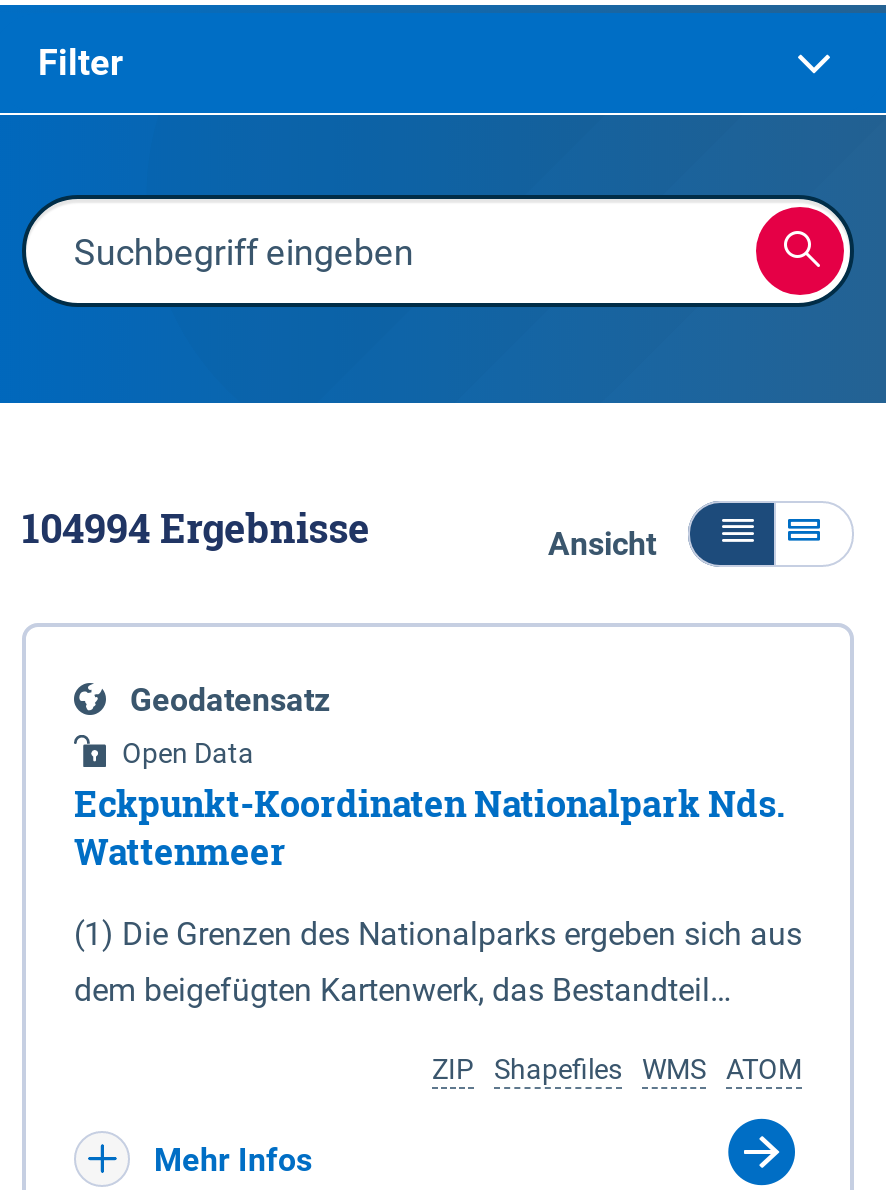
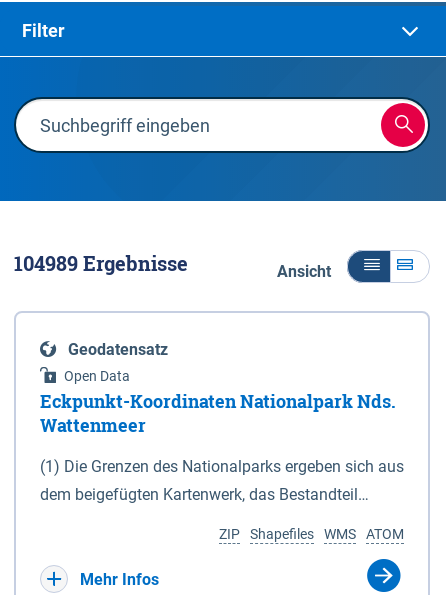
[22,501,370,553] 104994 Ergebnisse -> [14,250,188,276] 104989 Ergebnisse

